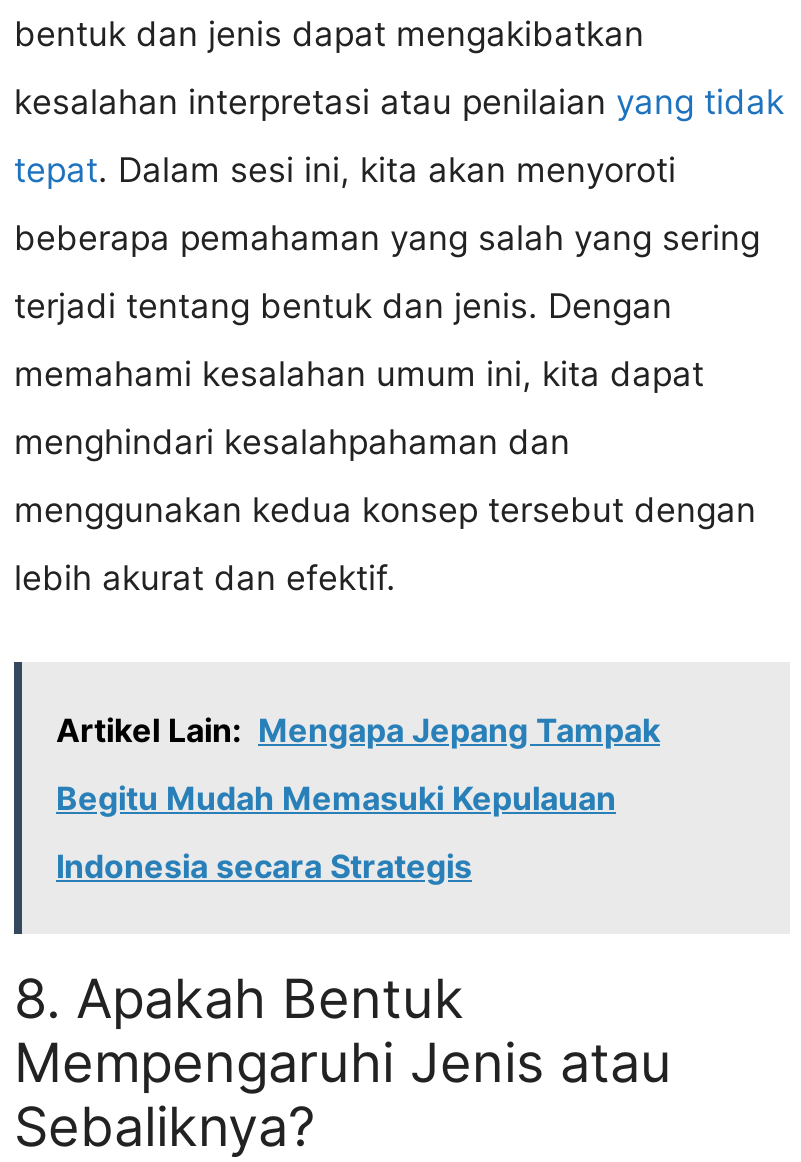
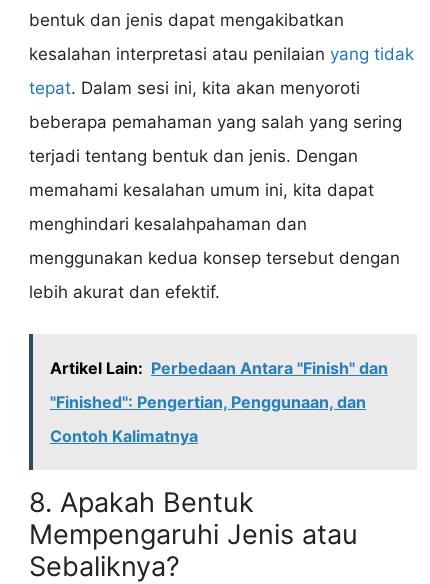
[56,710,660,750] Artikel Lain: Mengapa Jepang Tampak -> [50,358,388,378] Artikel Lain: Perbedaan Antara "Finish" dan
[56,778,616,818] Begitu Mudah Memasuki Kepulauan -> [50,392,366,412] "Finished": Pengertian, Penggunaan, dan
[56,846,472,886] Indonesia secara Strategis -> [50,426,198,446] Contoh Kalimatnya

